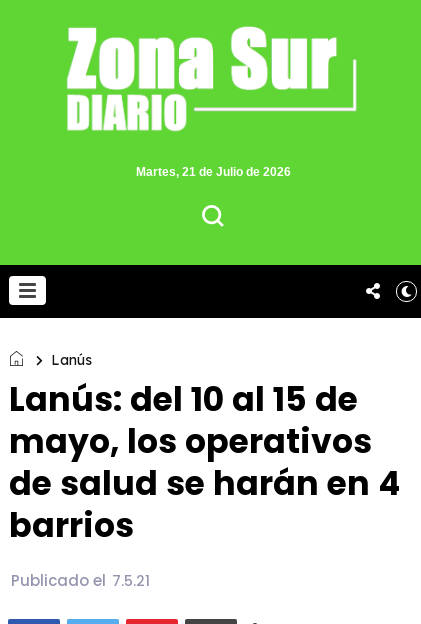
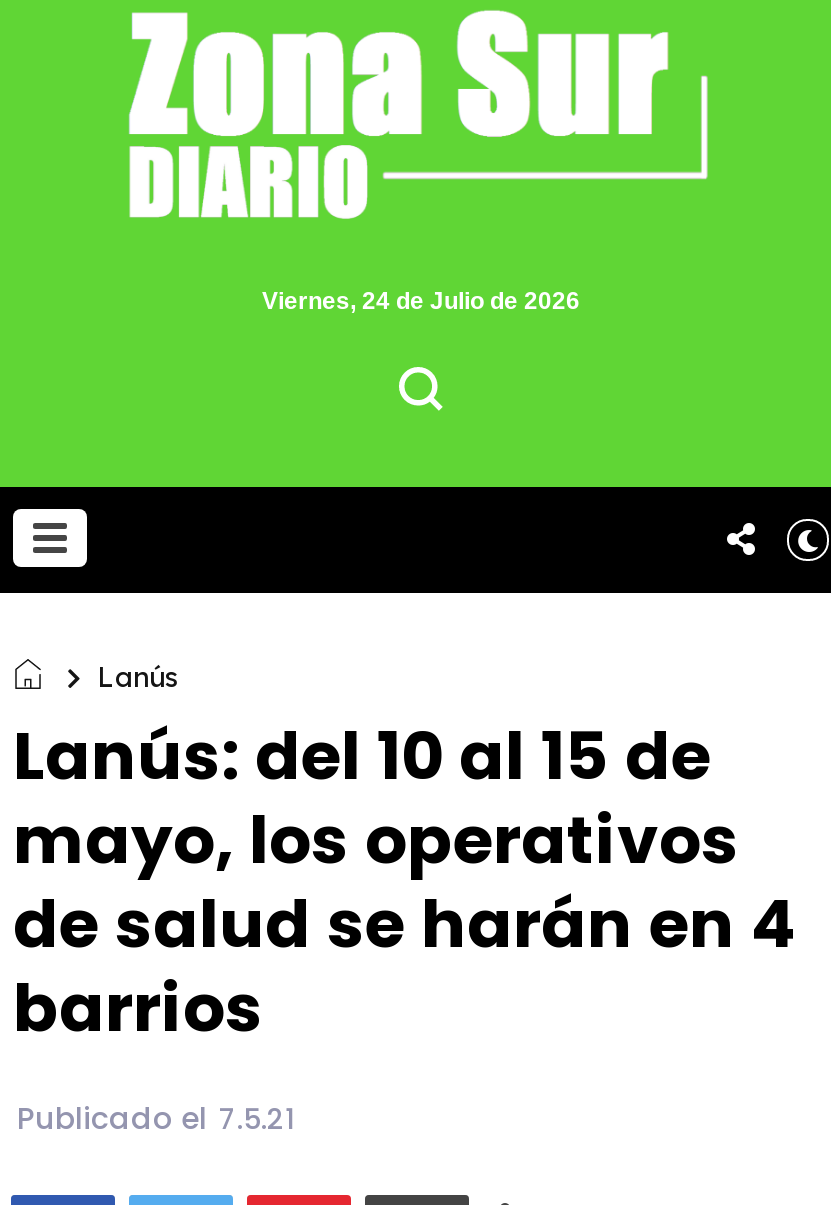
[135,165,290,179] Martes, 21 de Julio de 2026 -> [262,287,580,315] Viernes, 24 de Julio de 2026

